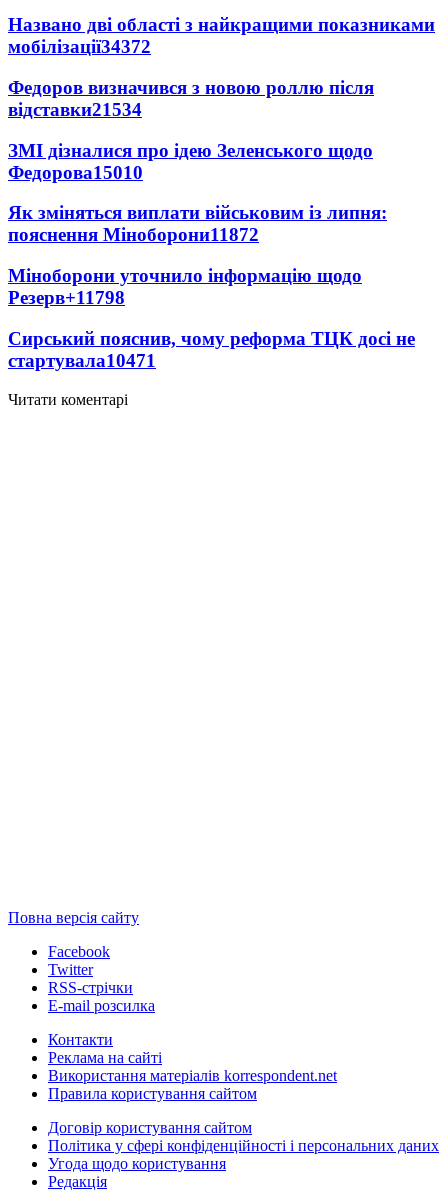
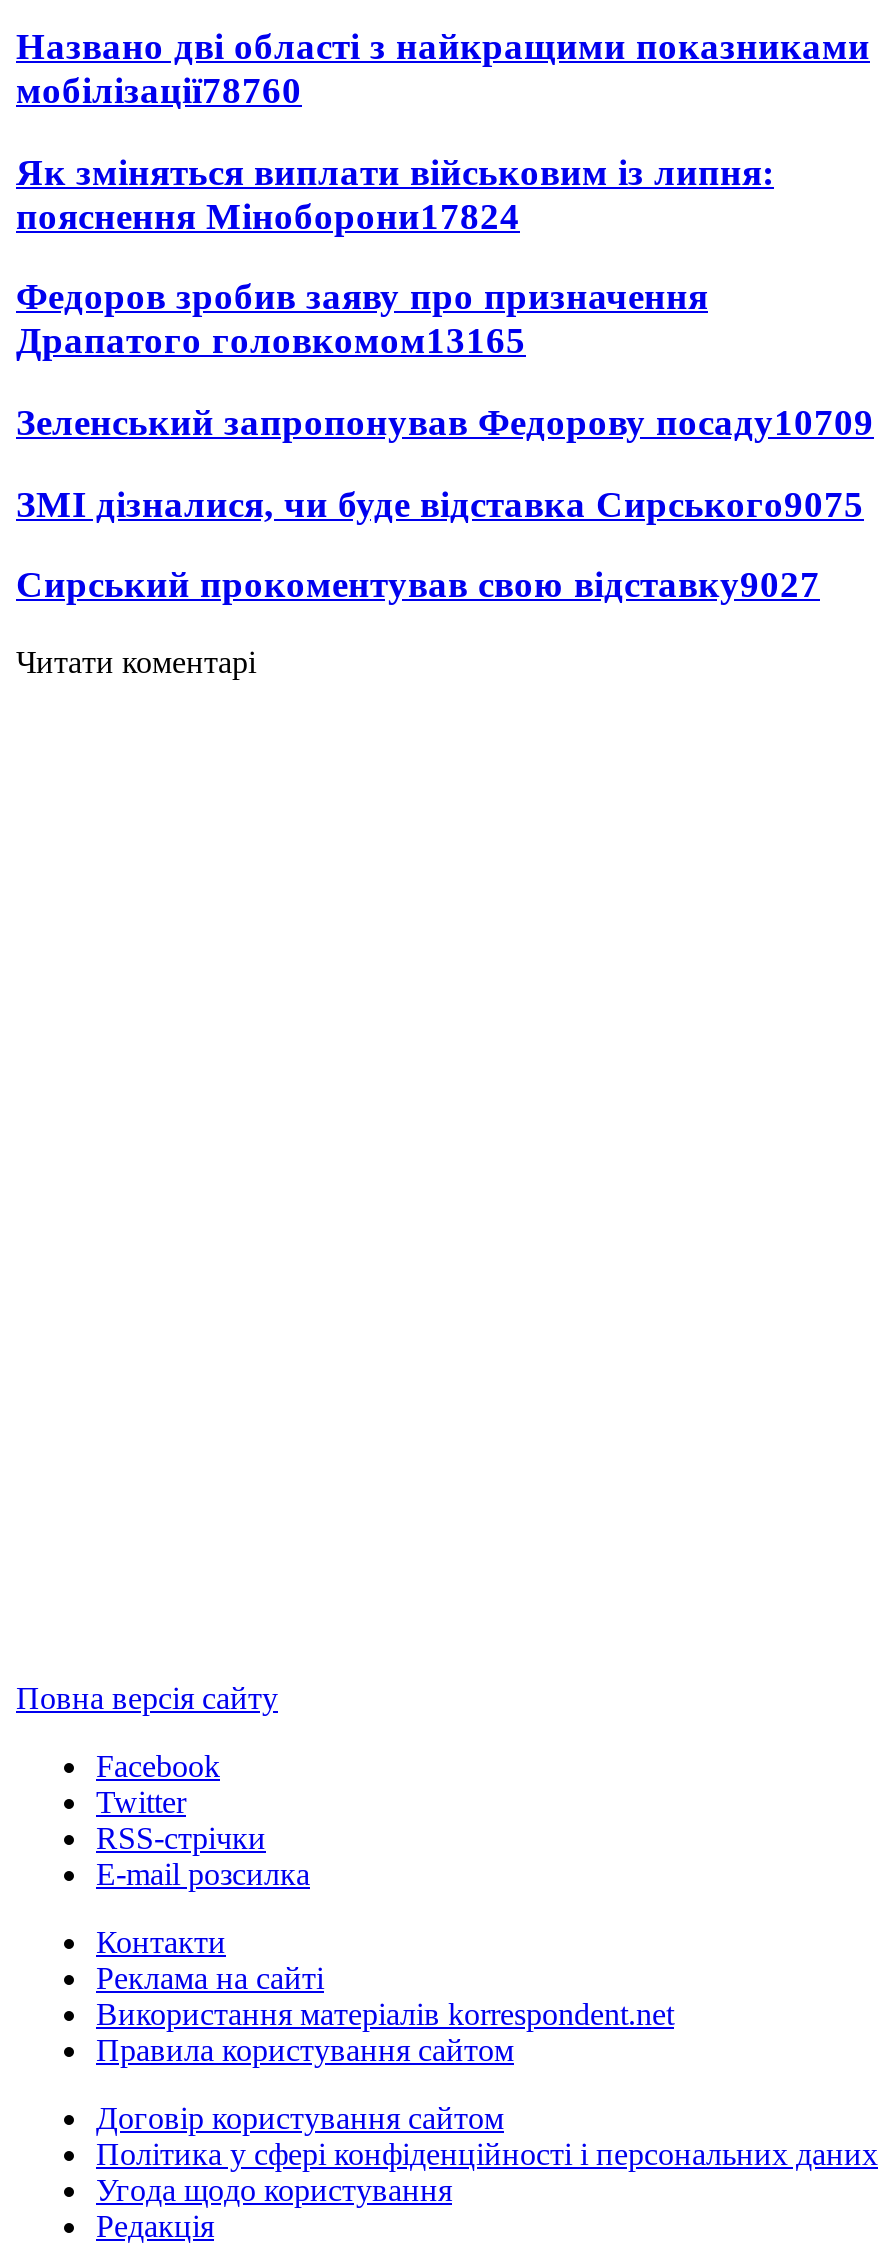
[8,36,374,183] мобілізації34372 | Федоров визначився з новою роллю після | відставки21534 | ЗМІ дізналися про ідею Зеленського щодо | Федорова15010 -> [16,68,302,110] мобілізації78760
moved [8,202,387,223] -> [16,150,774,192]: Як зміняться виплати військовим із липня:
[8,224,415,371] пояснення Міноборони11872 | Міноборони уточнило інформацію щодо | Резерв+11798 | Сирський пояснив, чому реформа ТЦК досі не | стартувала10471 -> [16,194,874,606] пояснення Міноборони17824 | Федоров зробив заяву про призначення | Драпатого головкомом13165 | Зеленський запропонував Федорову посаду10709 | ЗМІ дізналися, чи буде відставка Сирського9075 | Сирський прокоментував свою відставку9027

